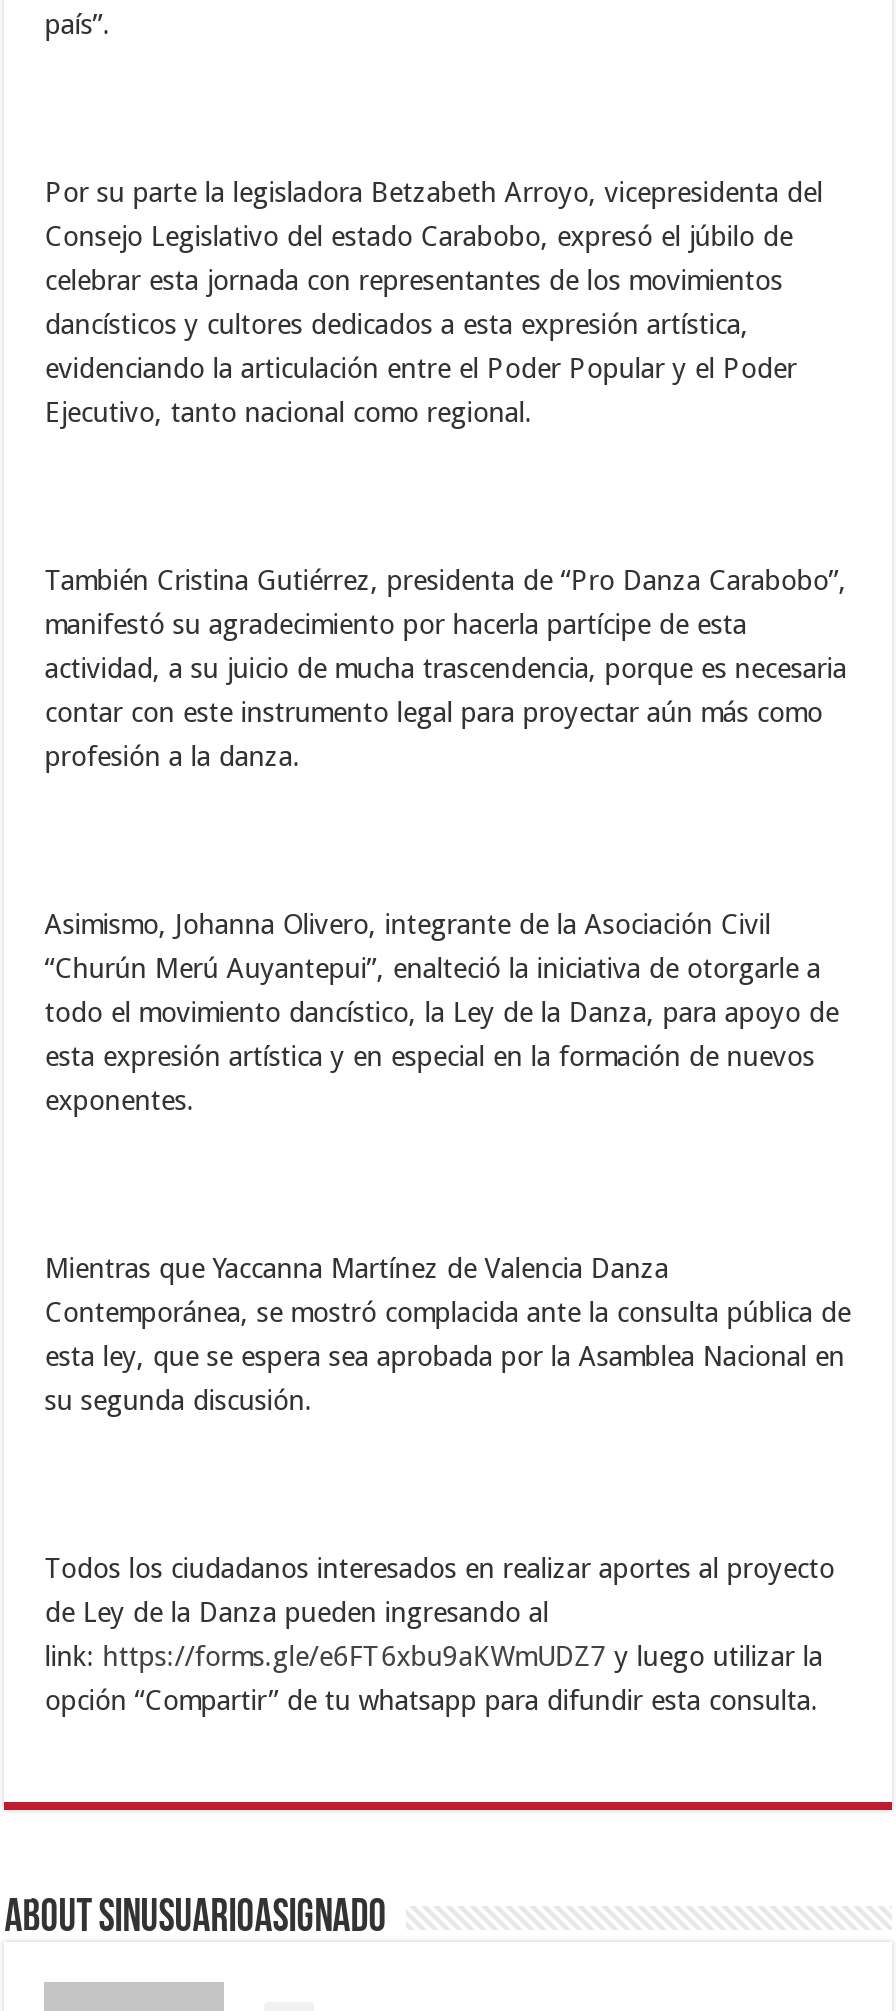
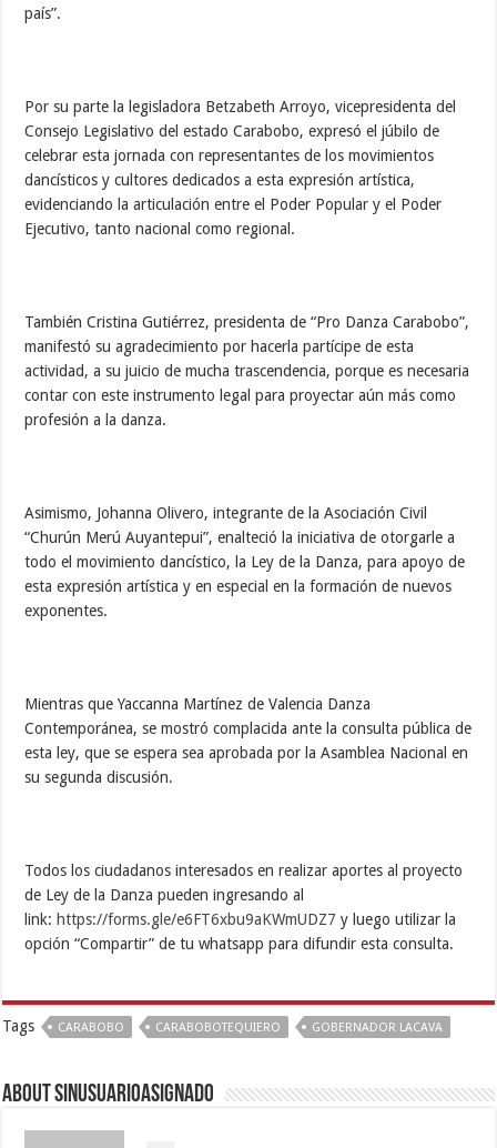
none -> [2,1016,443,1034] Tags | CARABOBO | CARABOBOTEQUIERO | GOBERNADOR LACAVA

